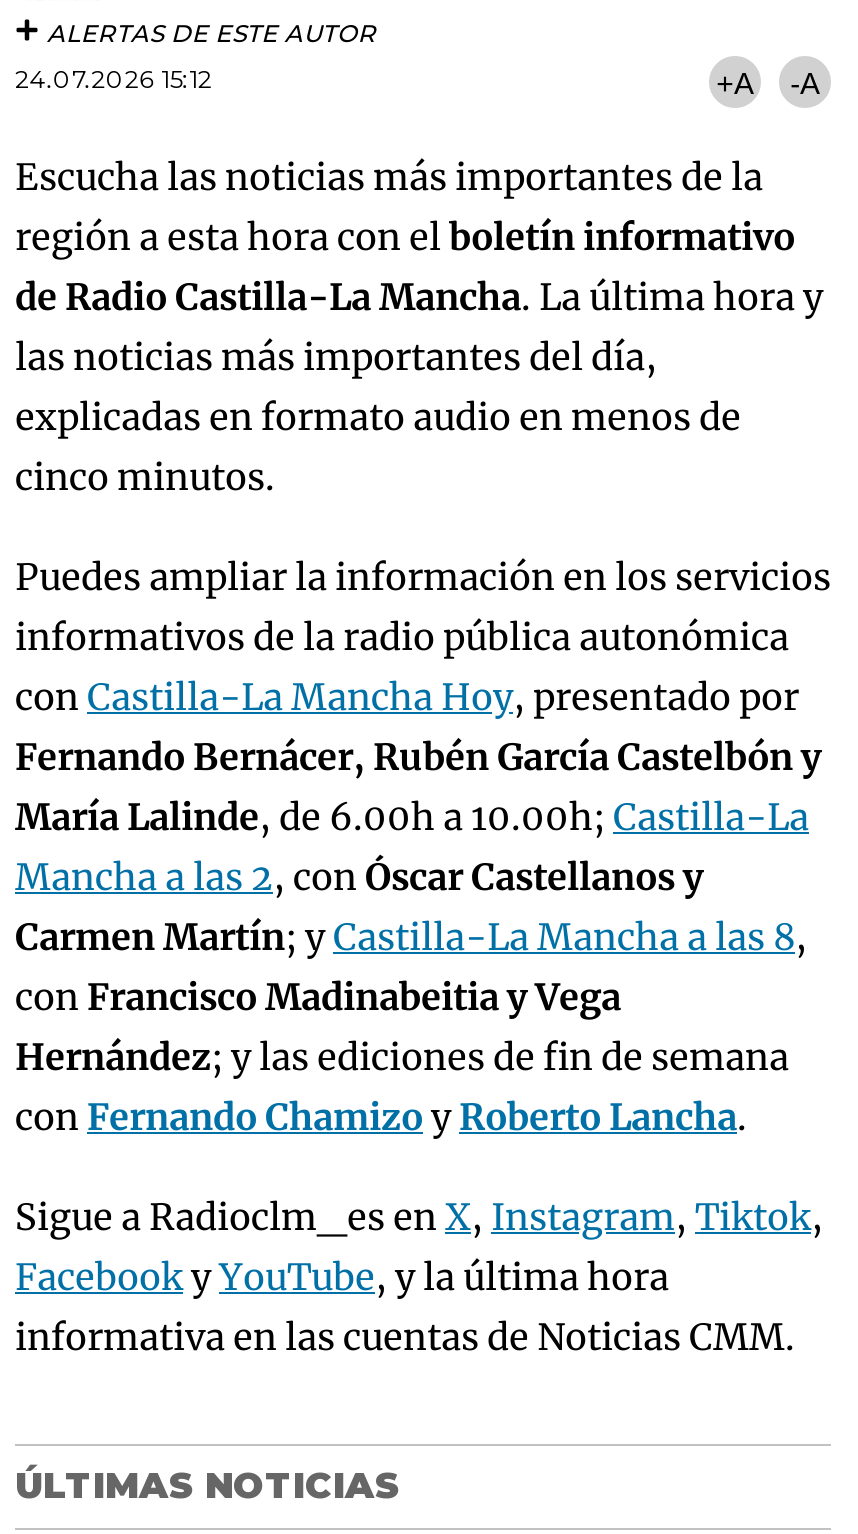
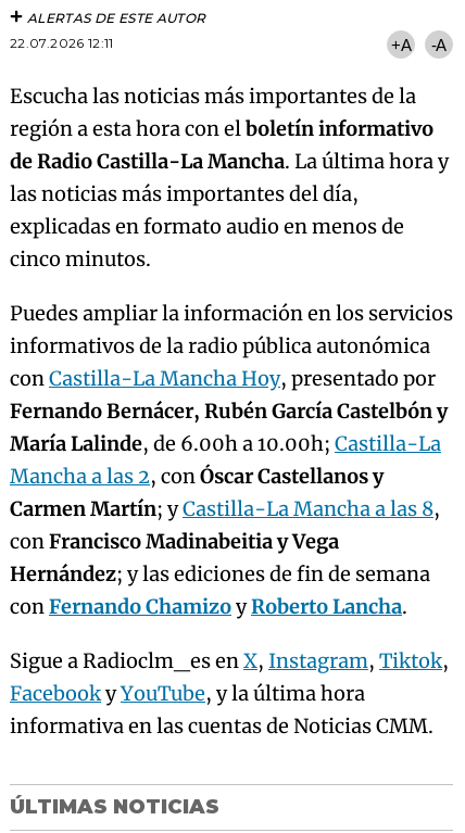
[15,64,213,94] 24.07.2026 15:12 -> [10,35,114,51] 22.07.2026 12:11

